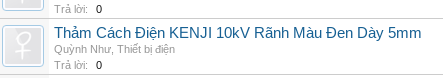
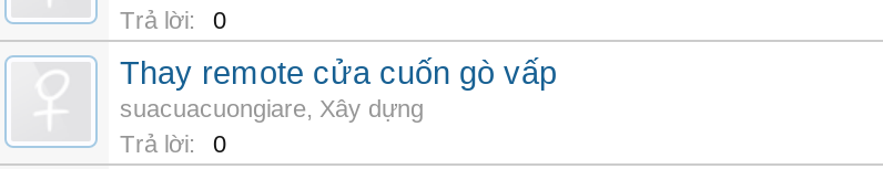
[54,25,422,55] Thảm Cách Điện KENJI 10kV Rãnh Màu Đen Dày 5mm | Quỳnh Như, Thiết bị điện -> [120,55,557,122] Thay remote cửa cuốn gò vấp | suacuacuongiare, Xây dựng

